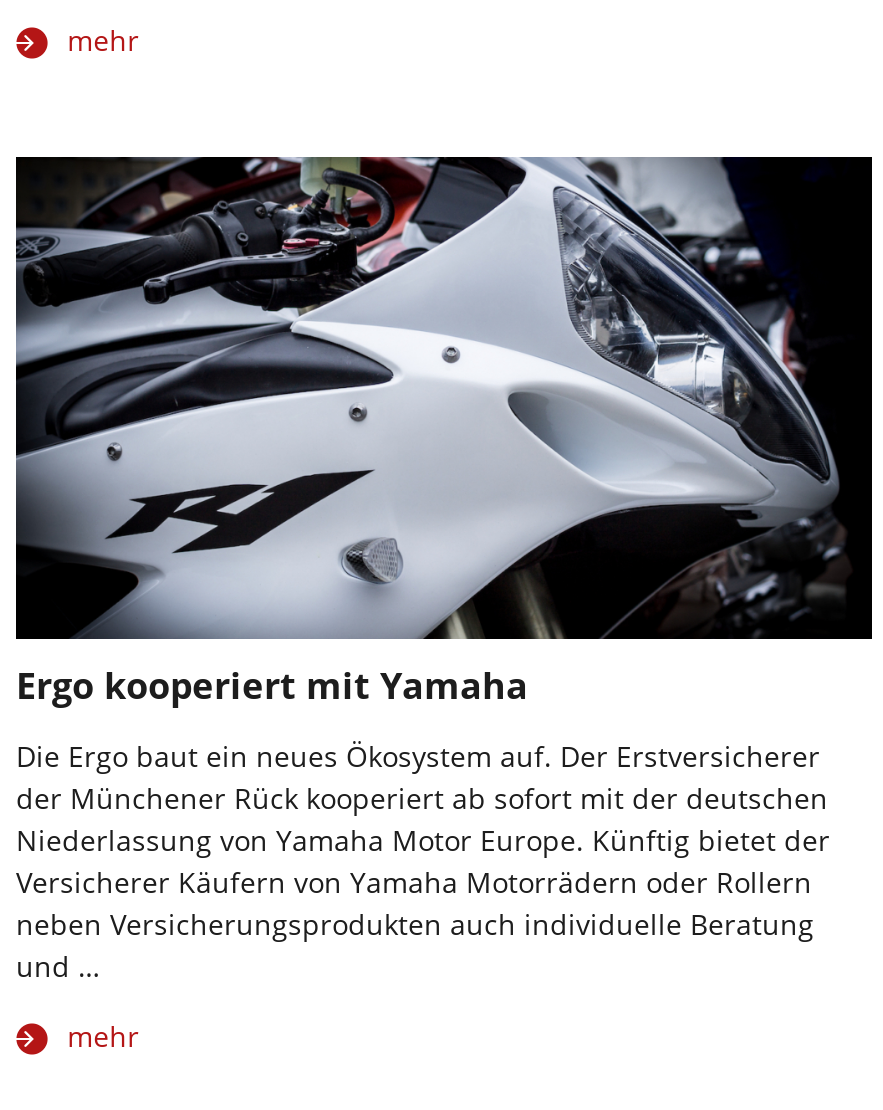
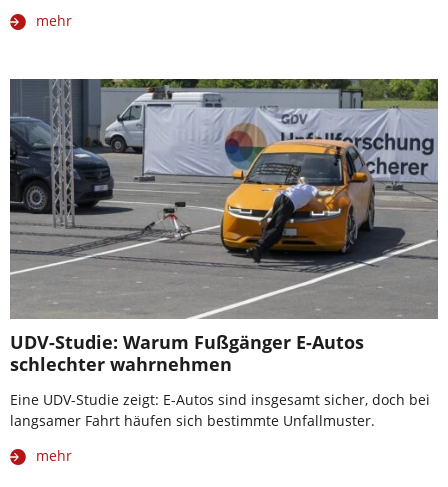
[16,155,874,708] [image] | Ergo kooperiert mit Yamaha -> [9,78,439,376] [image] | UDV-Studie: Warum Fußgänger E-Autos | schlechter wahrnehmen
[16,736,830,984] Die Ergo baut ein neues Ökosystem auf. Der Erstversicherer | der Münchener Rück kooperiert ab sofort mit der deutschen | Niederlassung von Yamaha Motor Europe. Künftig bietet der | Versicherer Käufern von Yamaha Motorrädern oder Rollern | neben Versicherungsprodukten auch individuelle Beratung | und … -> [10,390,430,430] Eine UDV-Studie zeigt: E-Autos sind insgesamt sicher, doch bei | langsamer Fahrt häufen sich bestimmte Unfallmuster.

